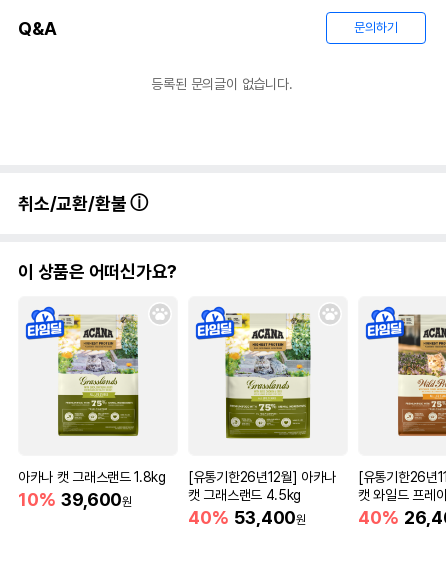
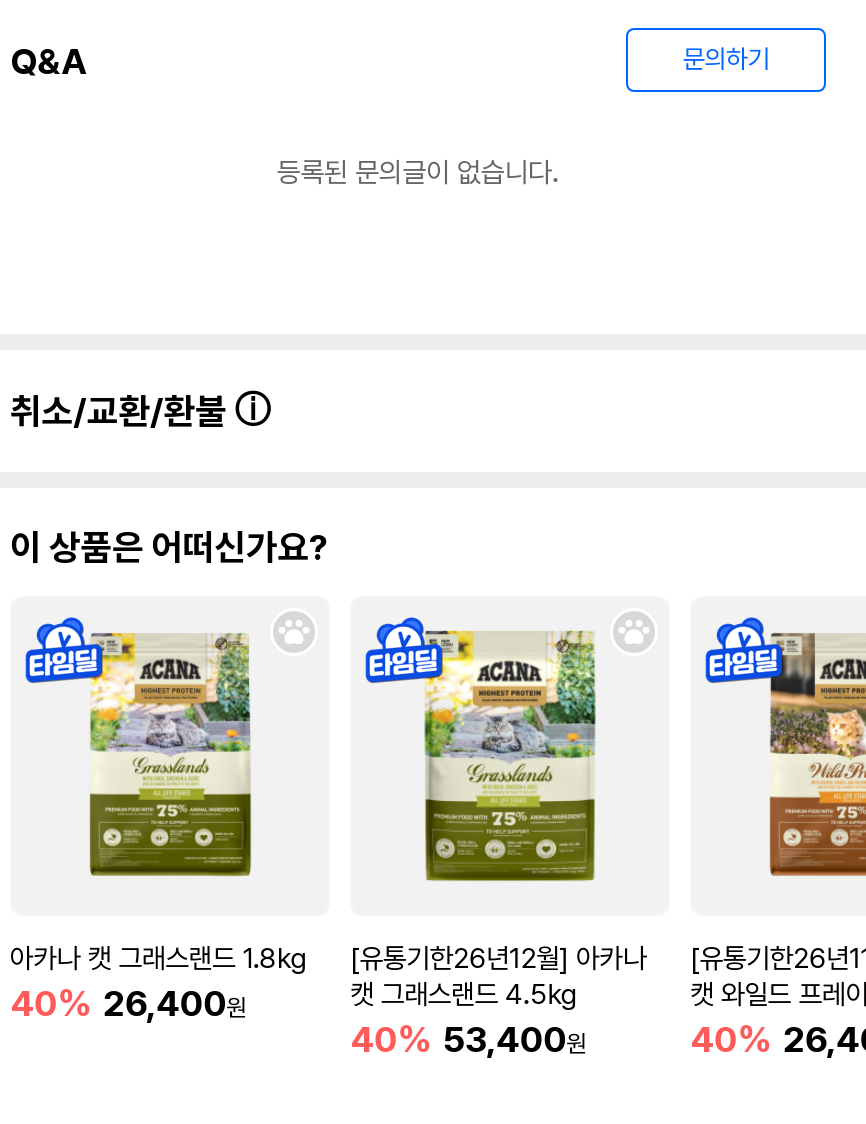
[18,489,132,510] 10% 39,600원 -> [10,982,246,1024] 40% 26,400원

